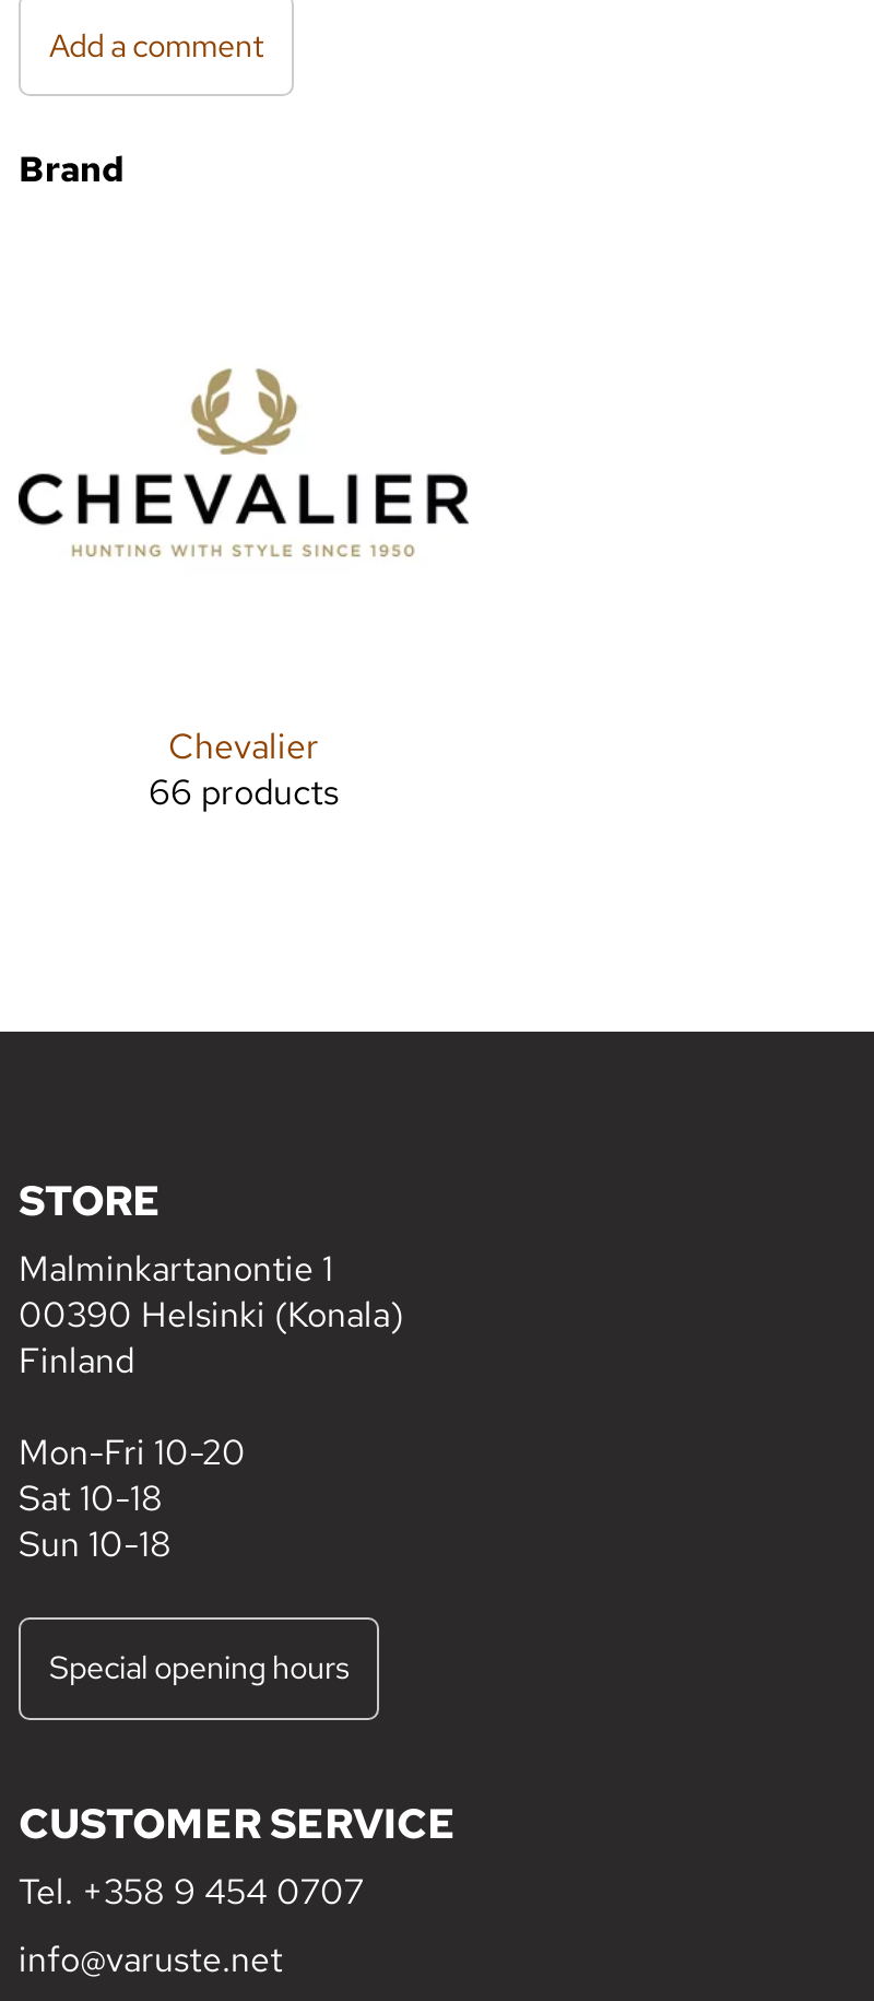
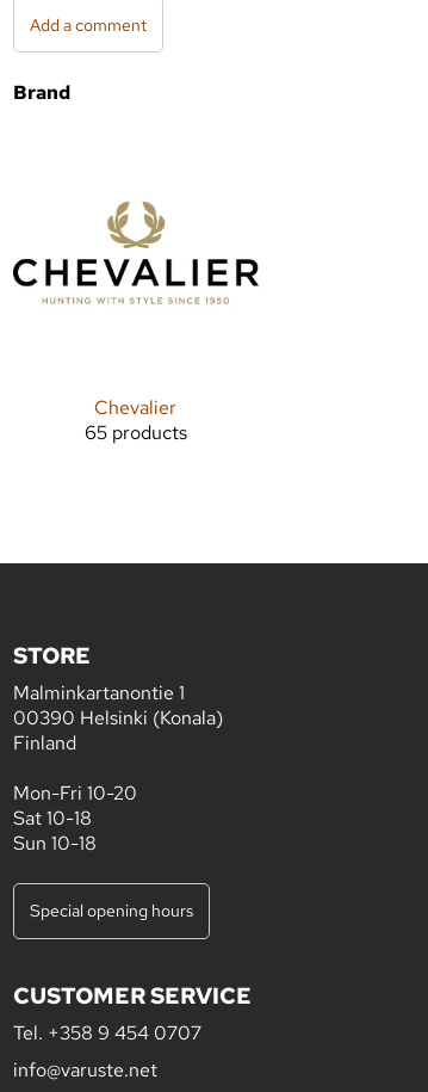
[149,768,339,814] 66 products -> [85,419,187,445] 65 products

